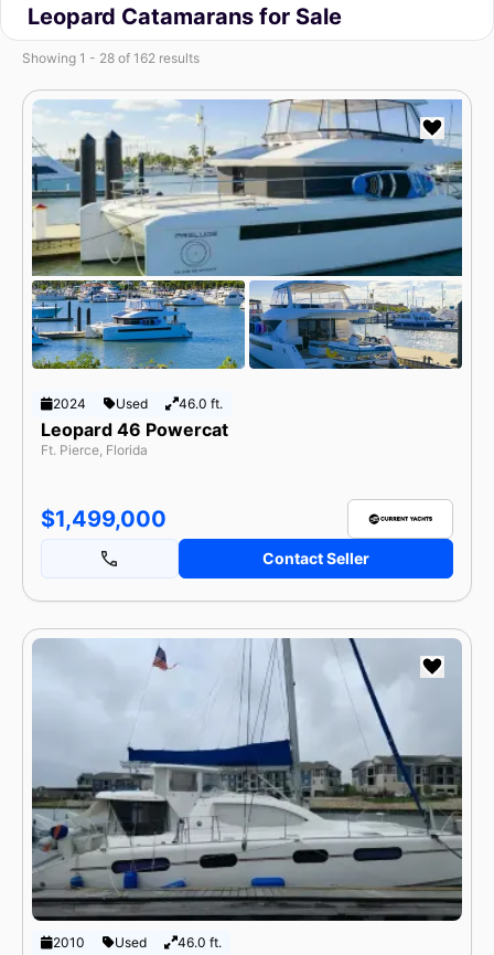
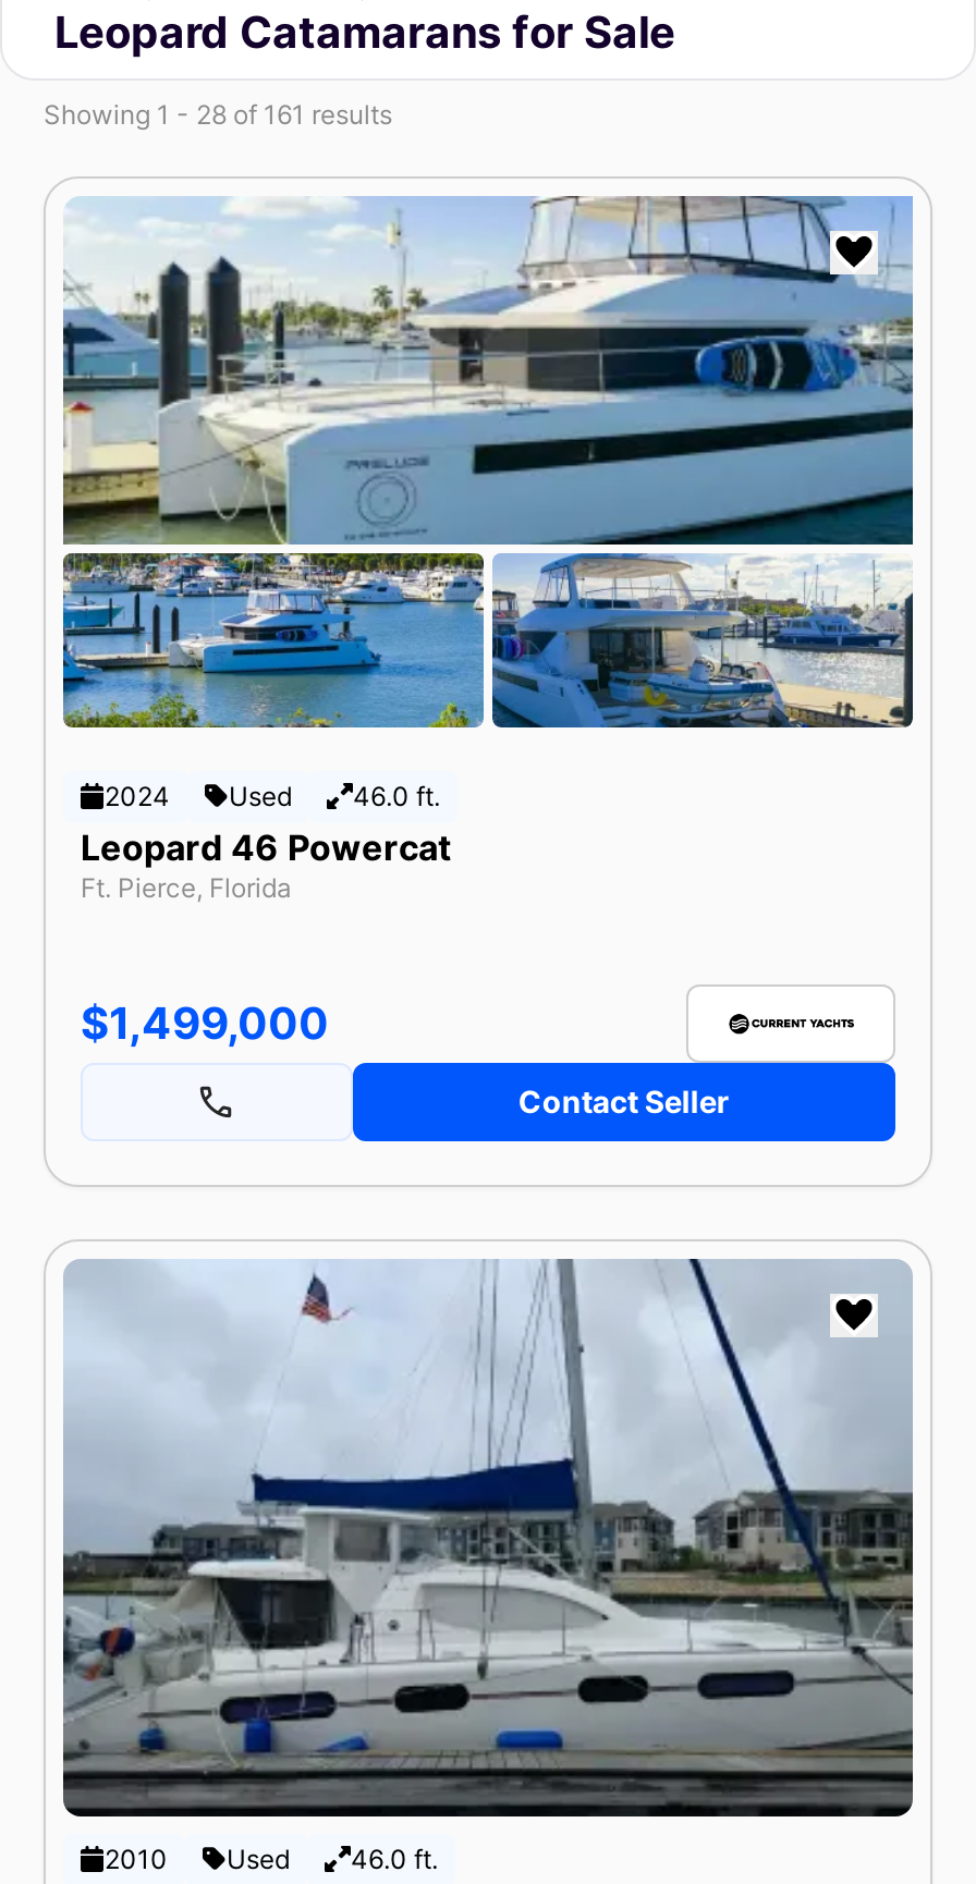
[22,50,200,66] Showing 1 - 28 of 162 results -> [44,98,392,131] Showing 1 - 28 of 161 results

